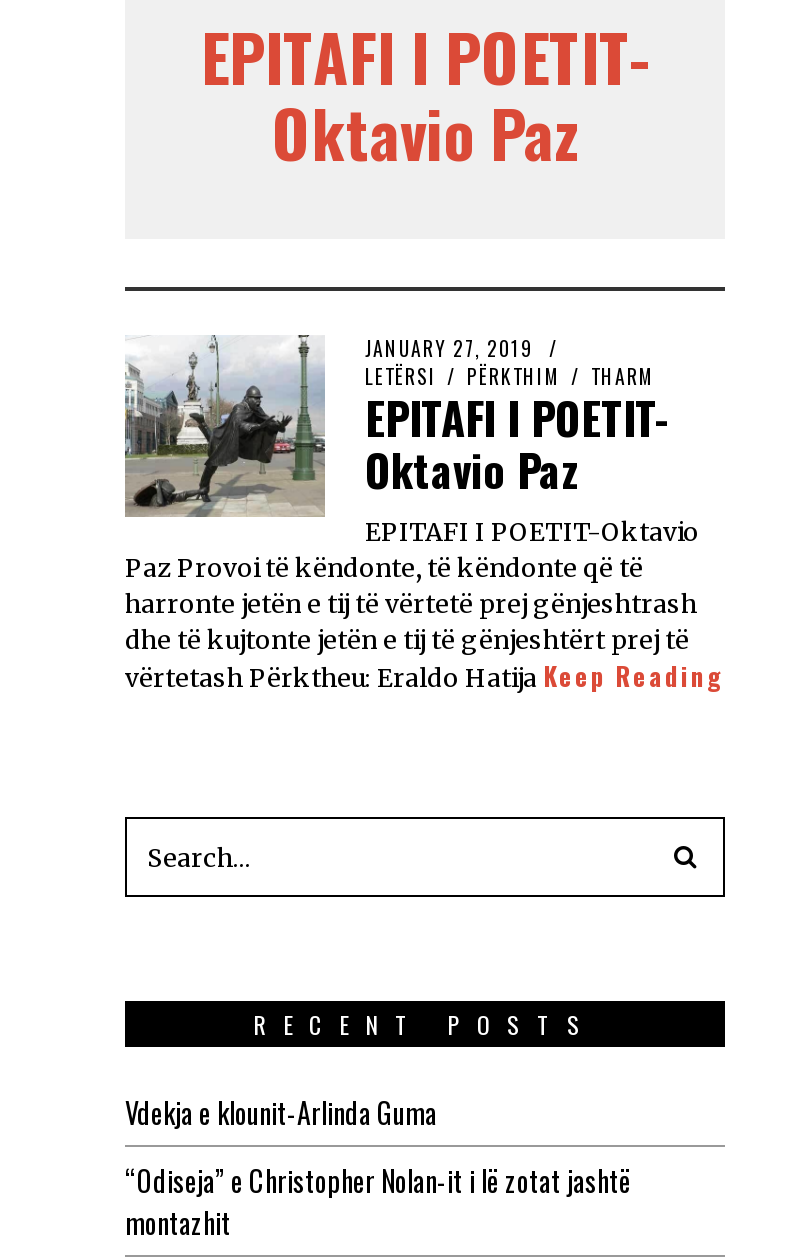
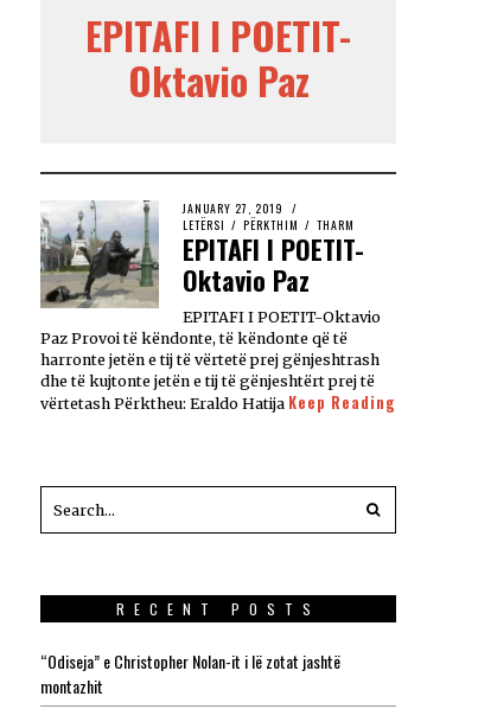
[125,1092,437,1134] Vdekja e klounit-Arlinda Guma -> none

